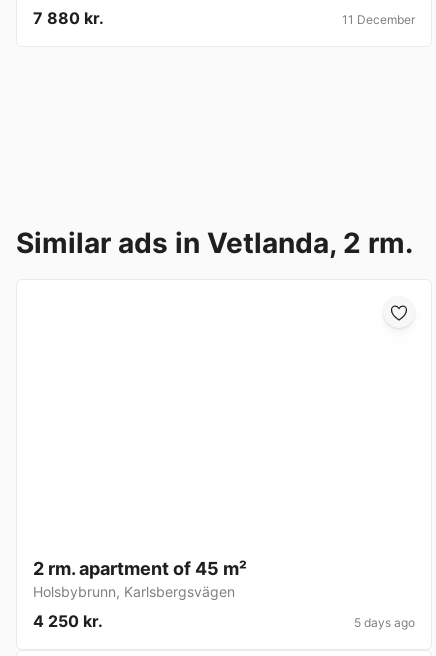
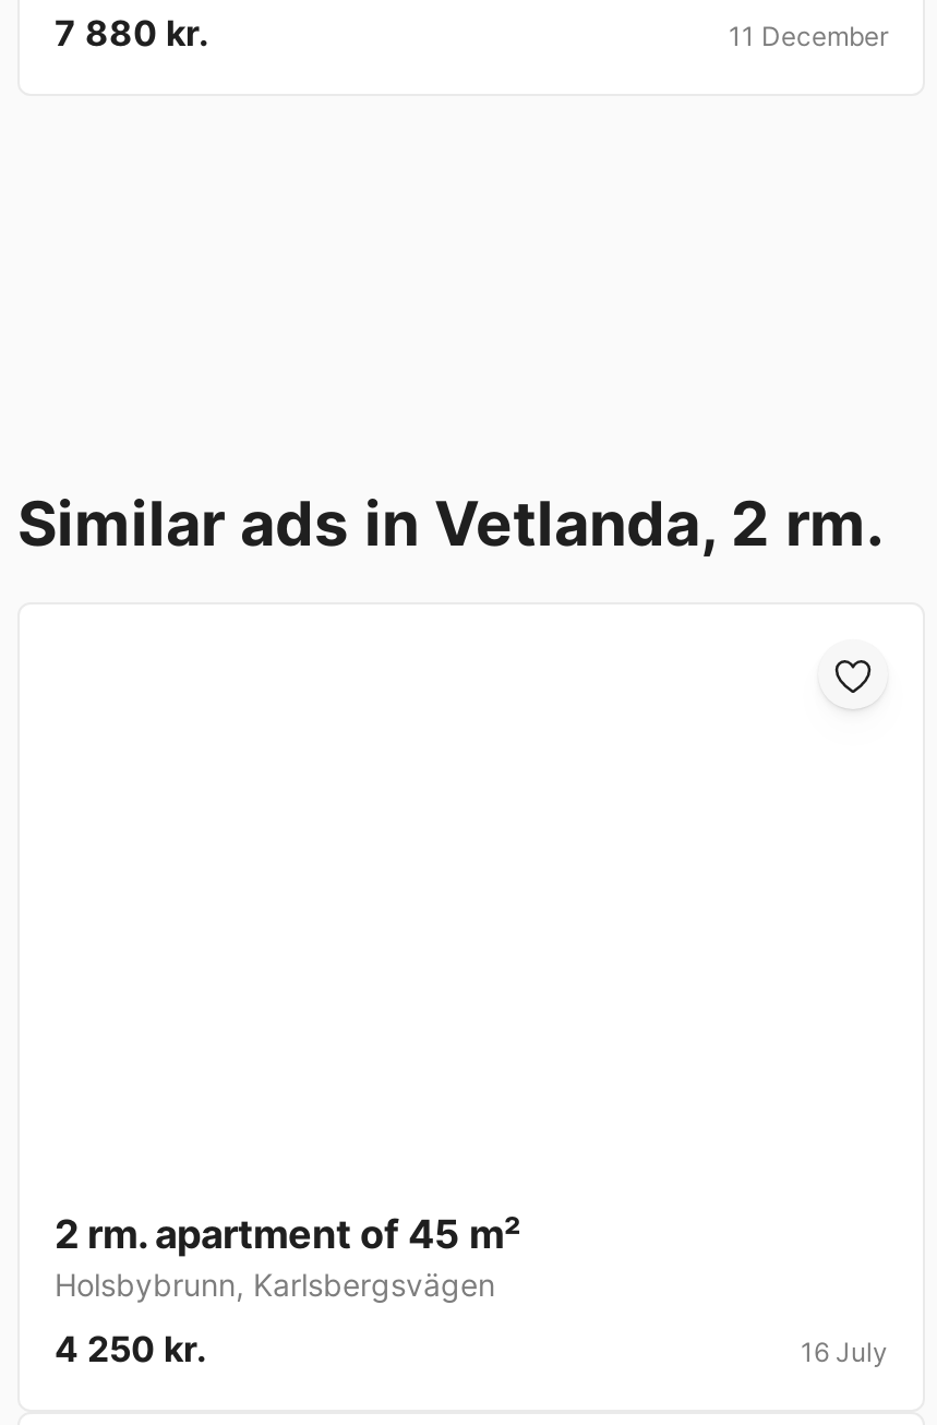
[354,615,415,630] 5 days ago -> [801,1336,888,1369] 16 July

